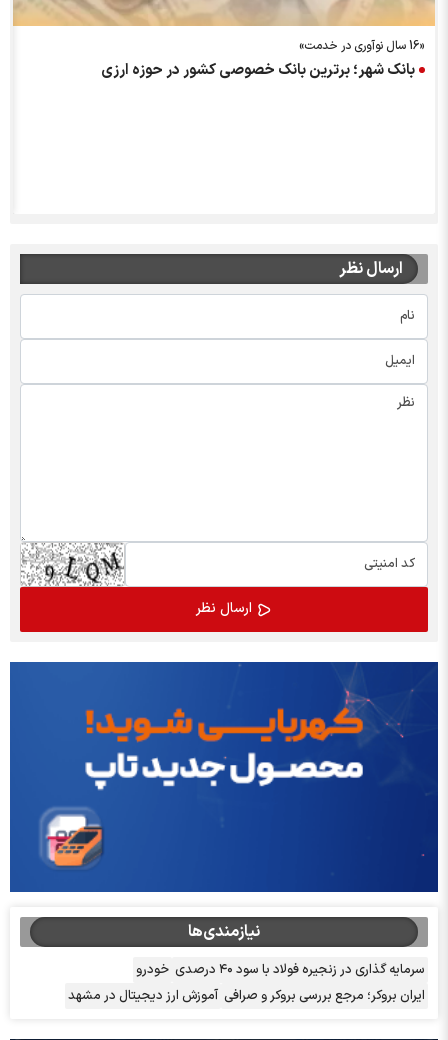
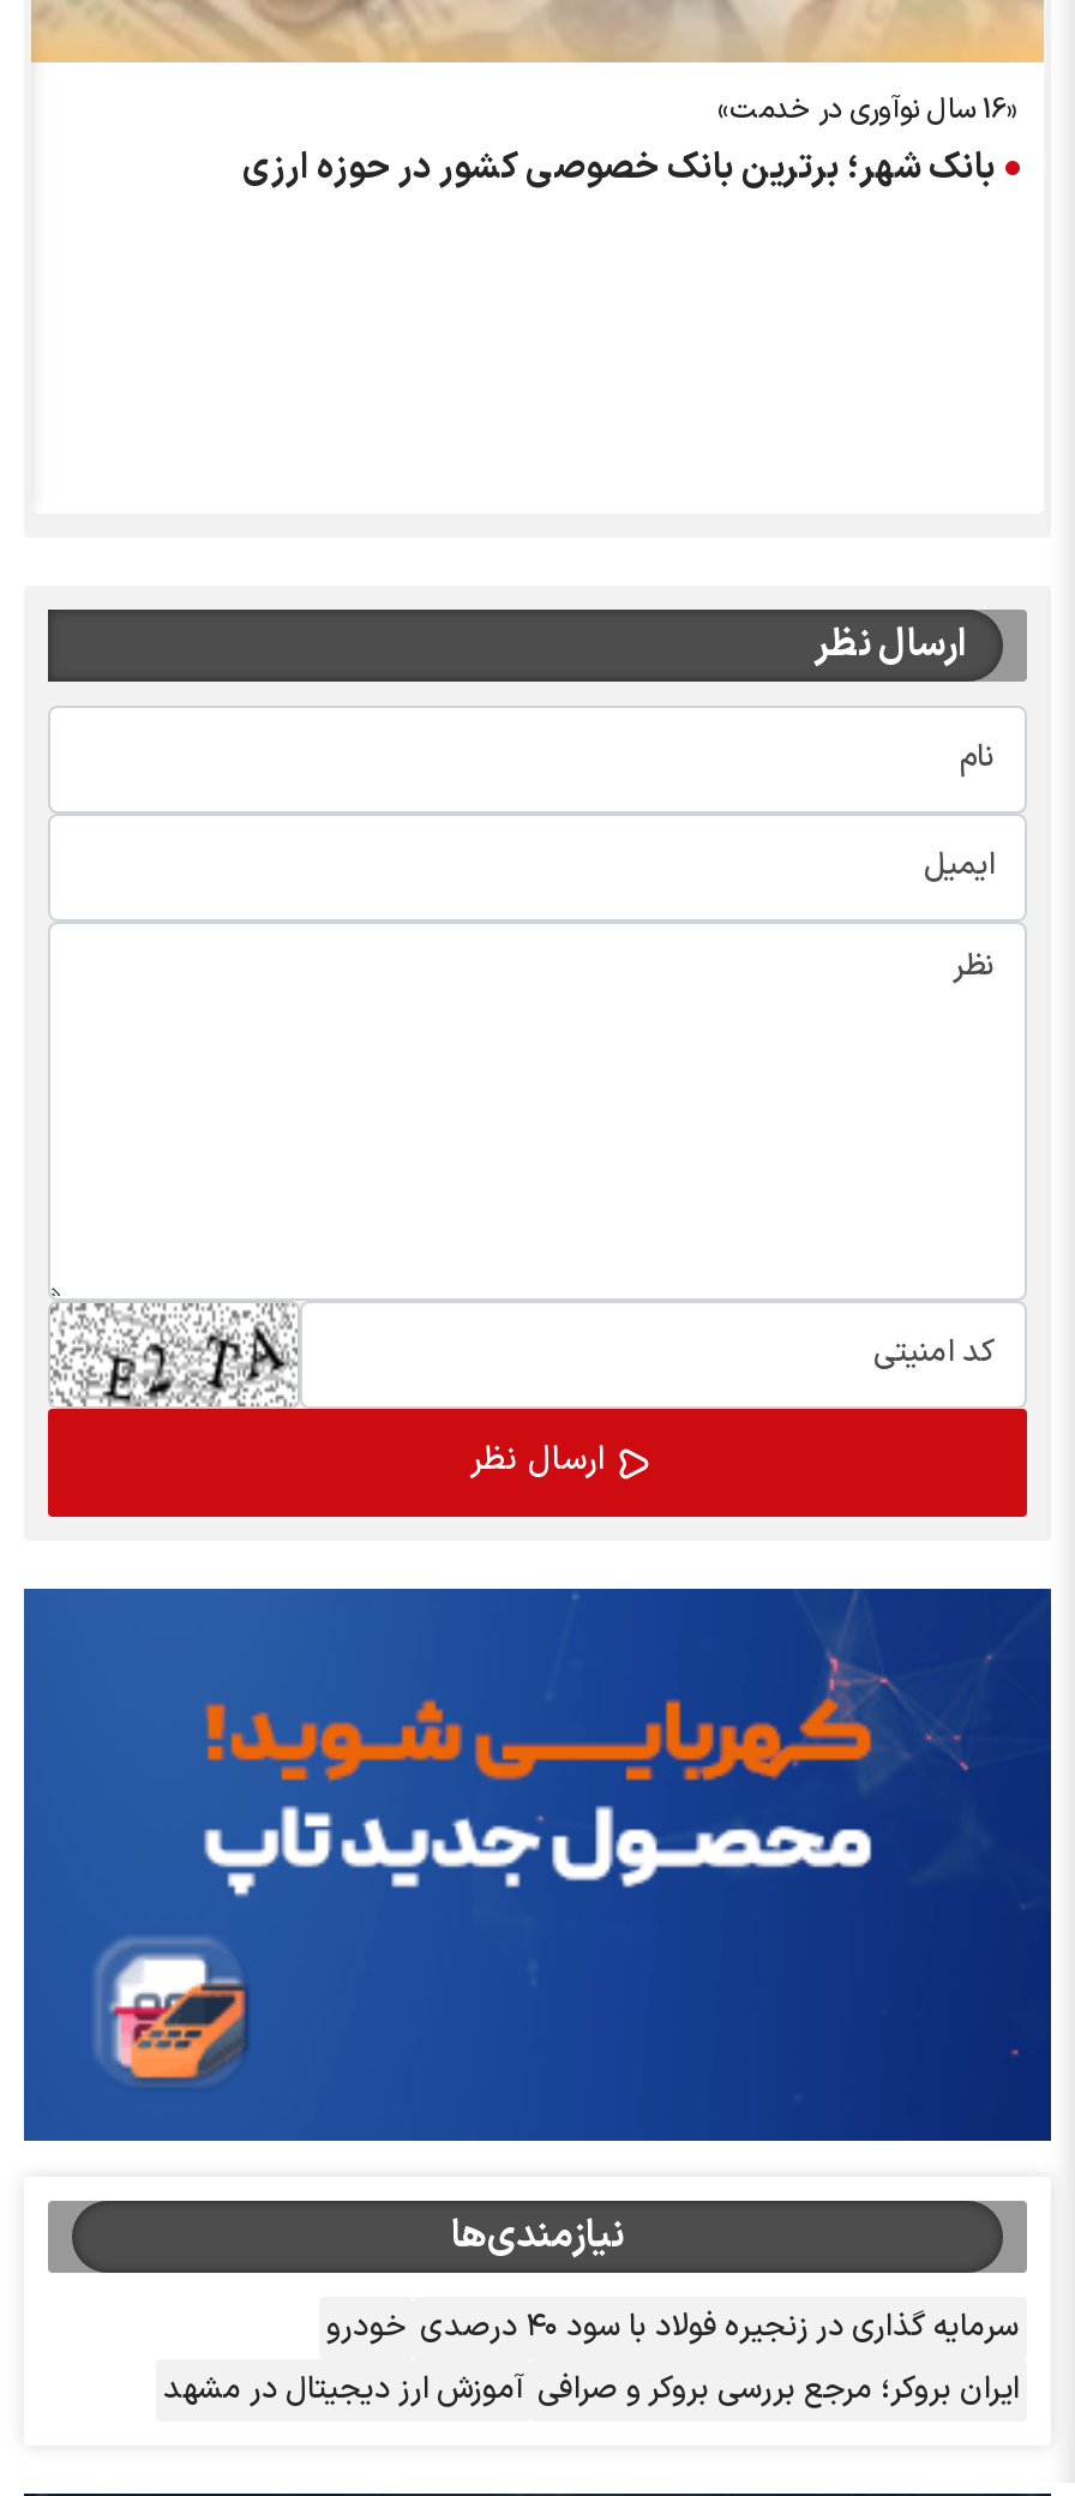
[22,542,124,586] [image] -> [50,1303,298,1406] [image]

